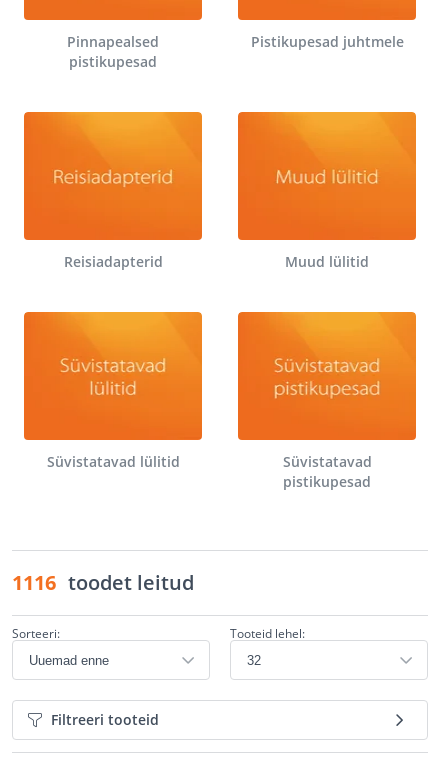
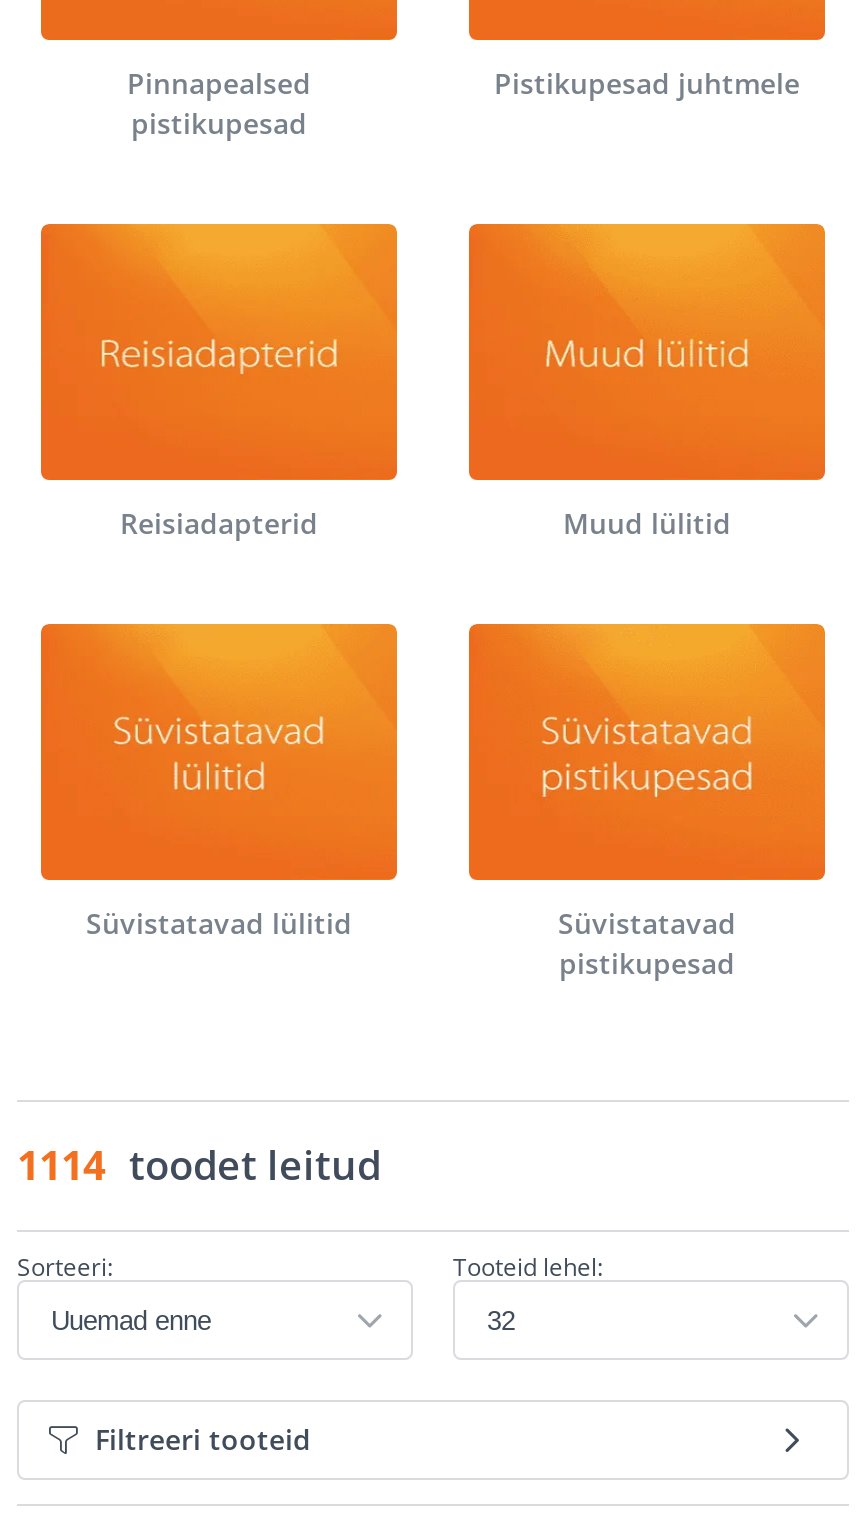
[12,569,194,596] 1116 toodet leitud -> [17,1138,381,1192] 1114 toodet leitud

